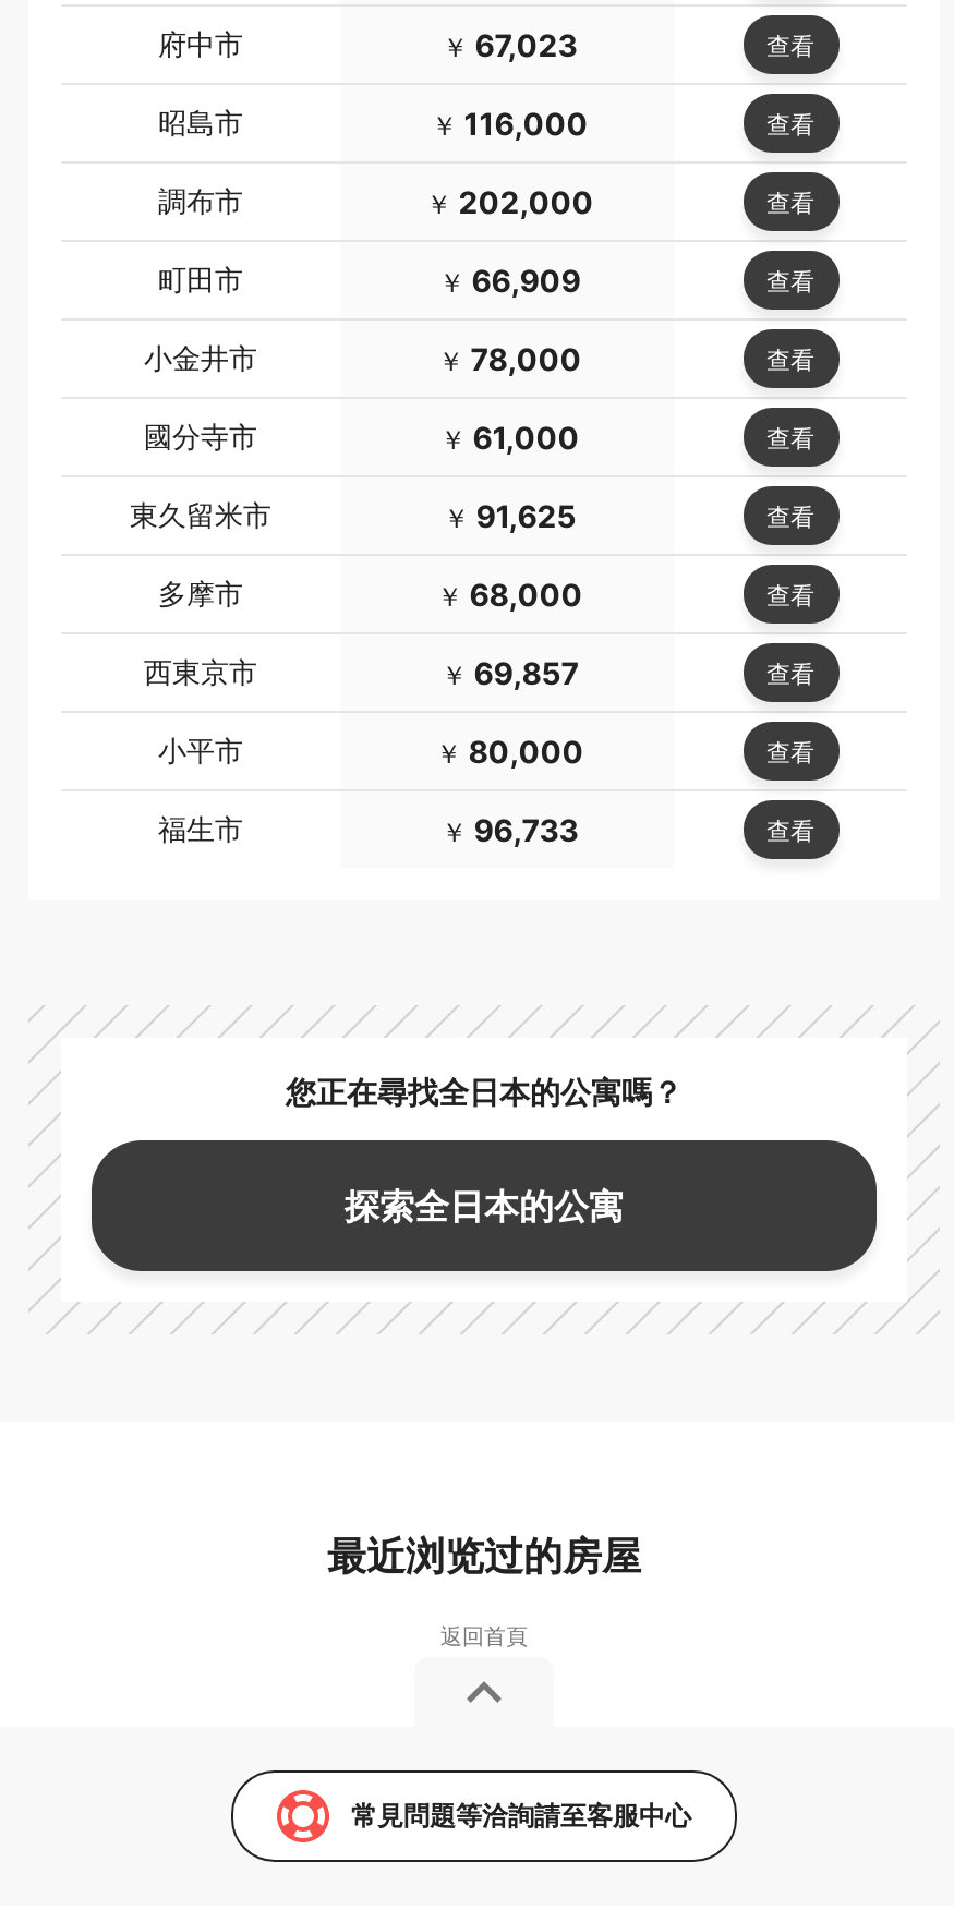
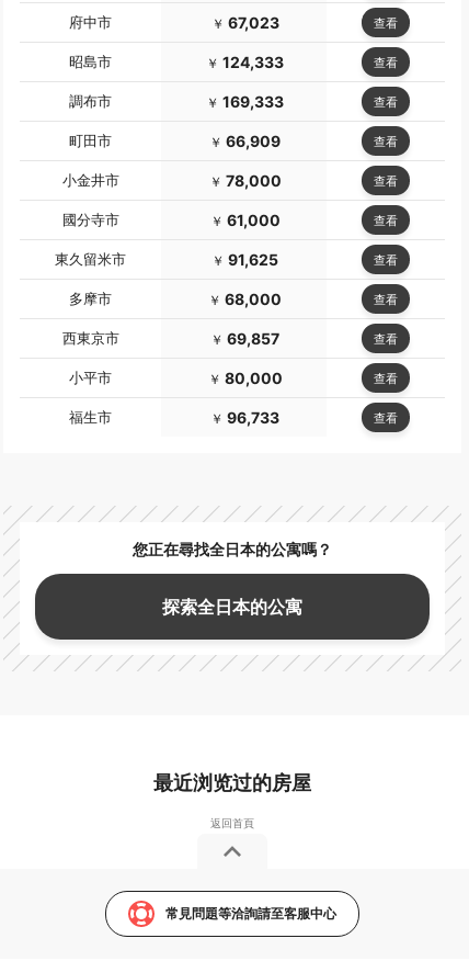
[431,106,588,143] ￥116,000 -> [206,53,284,72] ￥124,333
[426,184,594,221] ￥202,000 -> [206,93,284,111] ￥169,333

